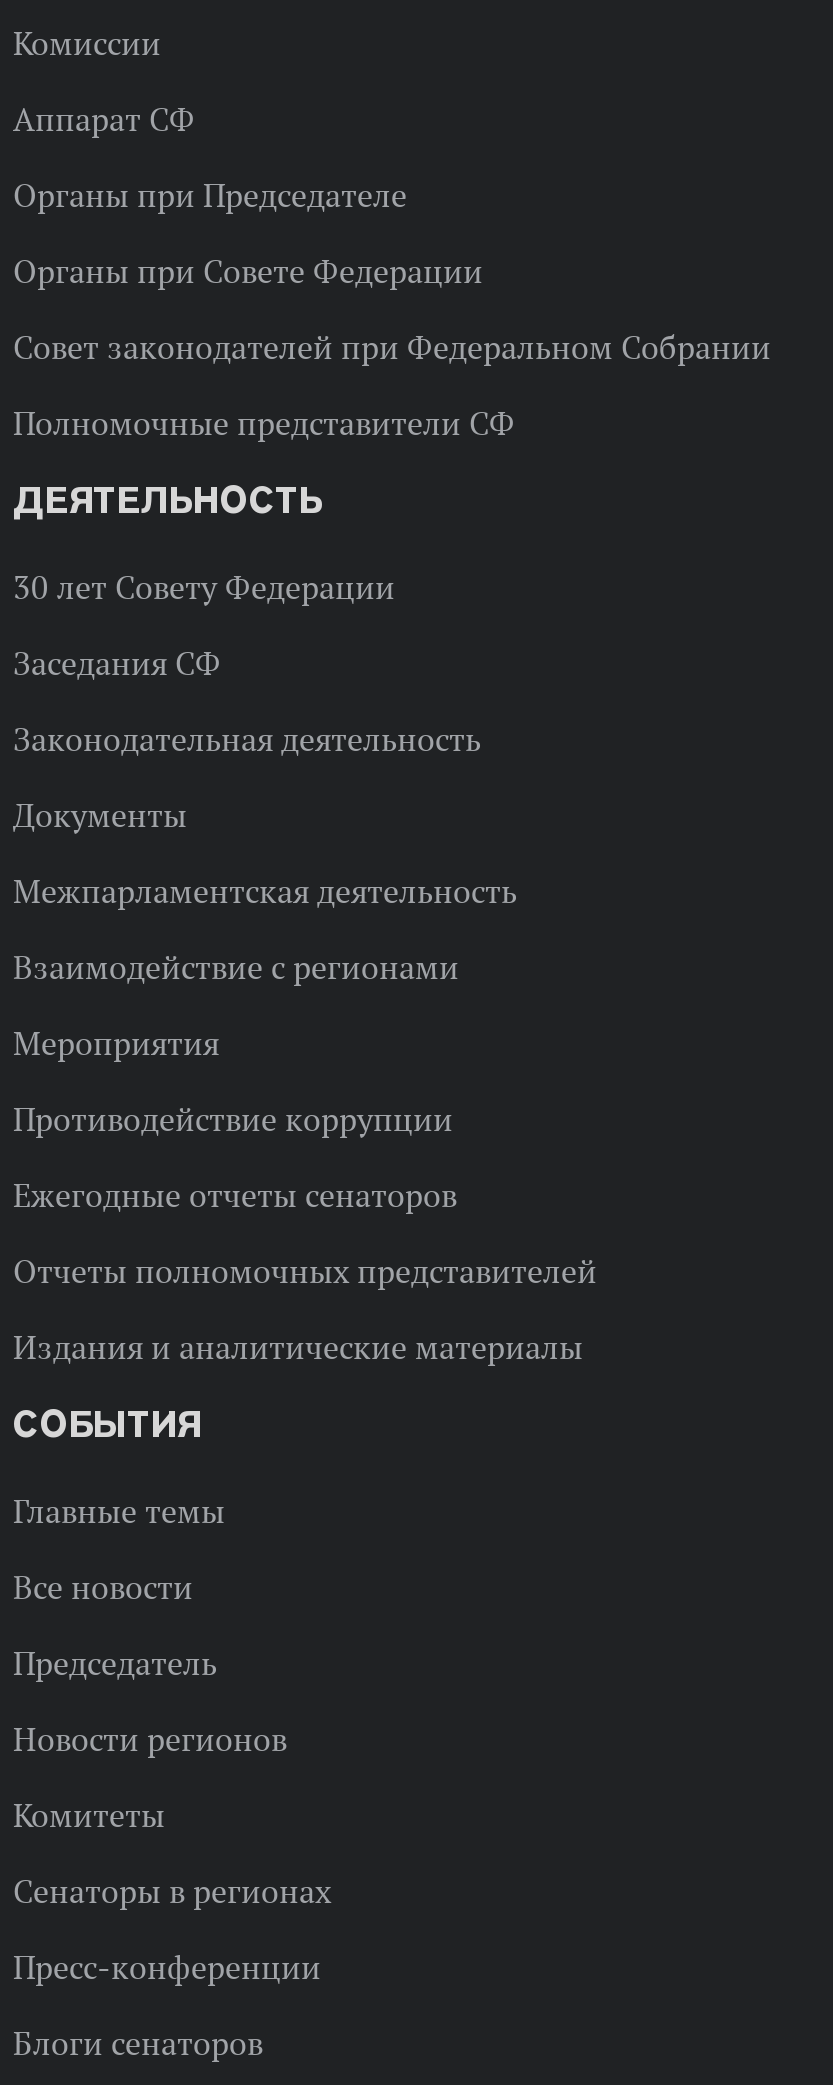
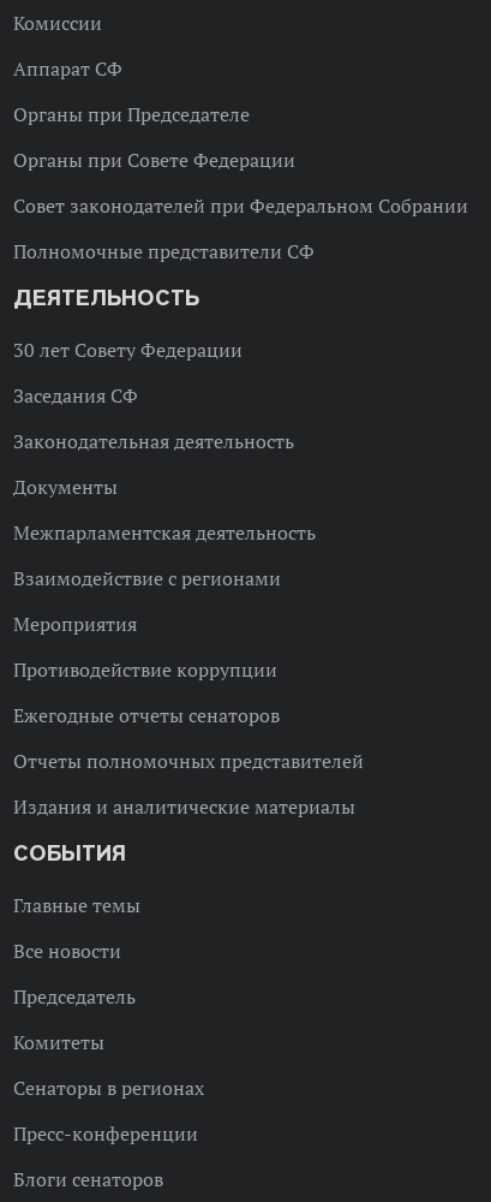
[13,1719,287,1759] Новости регионов -> none

